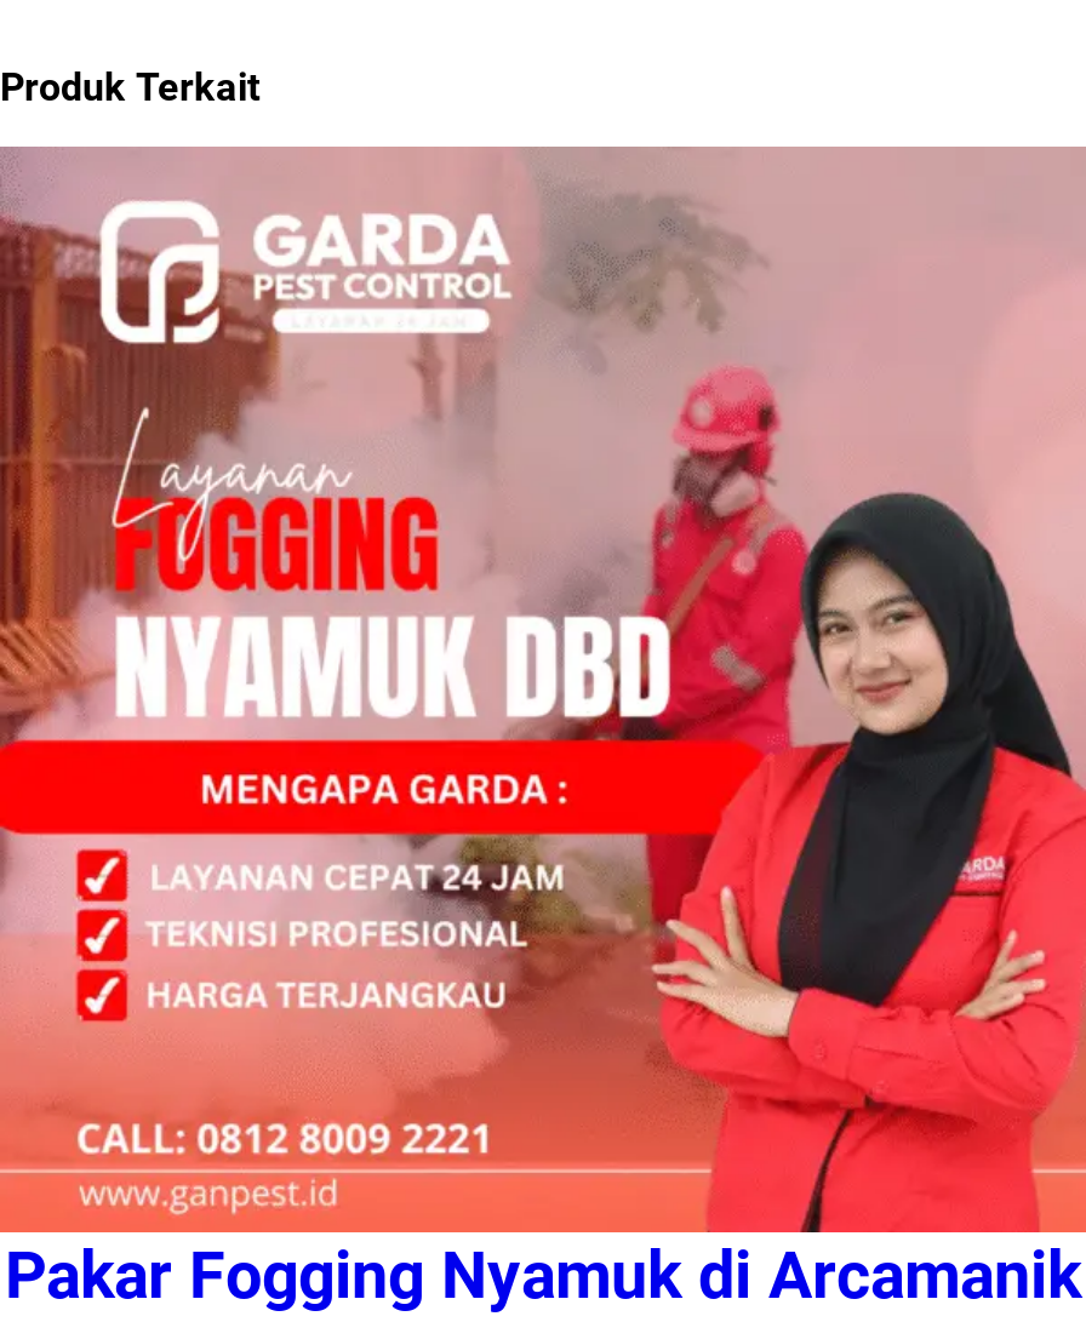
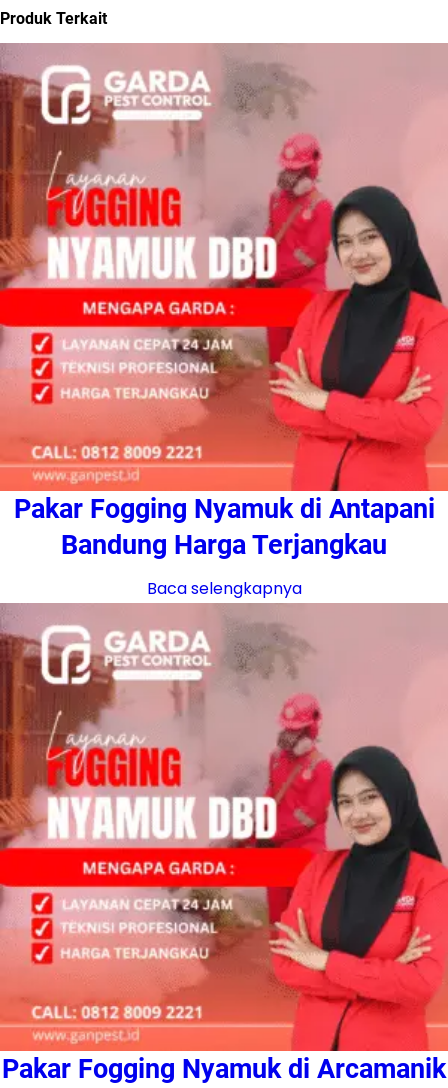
none -> [13,493,434,600] Pakar Fogging Nyamuk di Antapani | Bandung Harga Terjangkau | Baca selengkapnya

